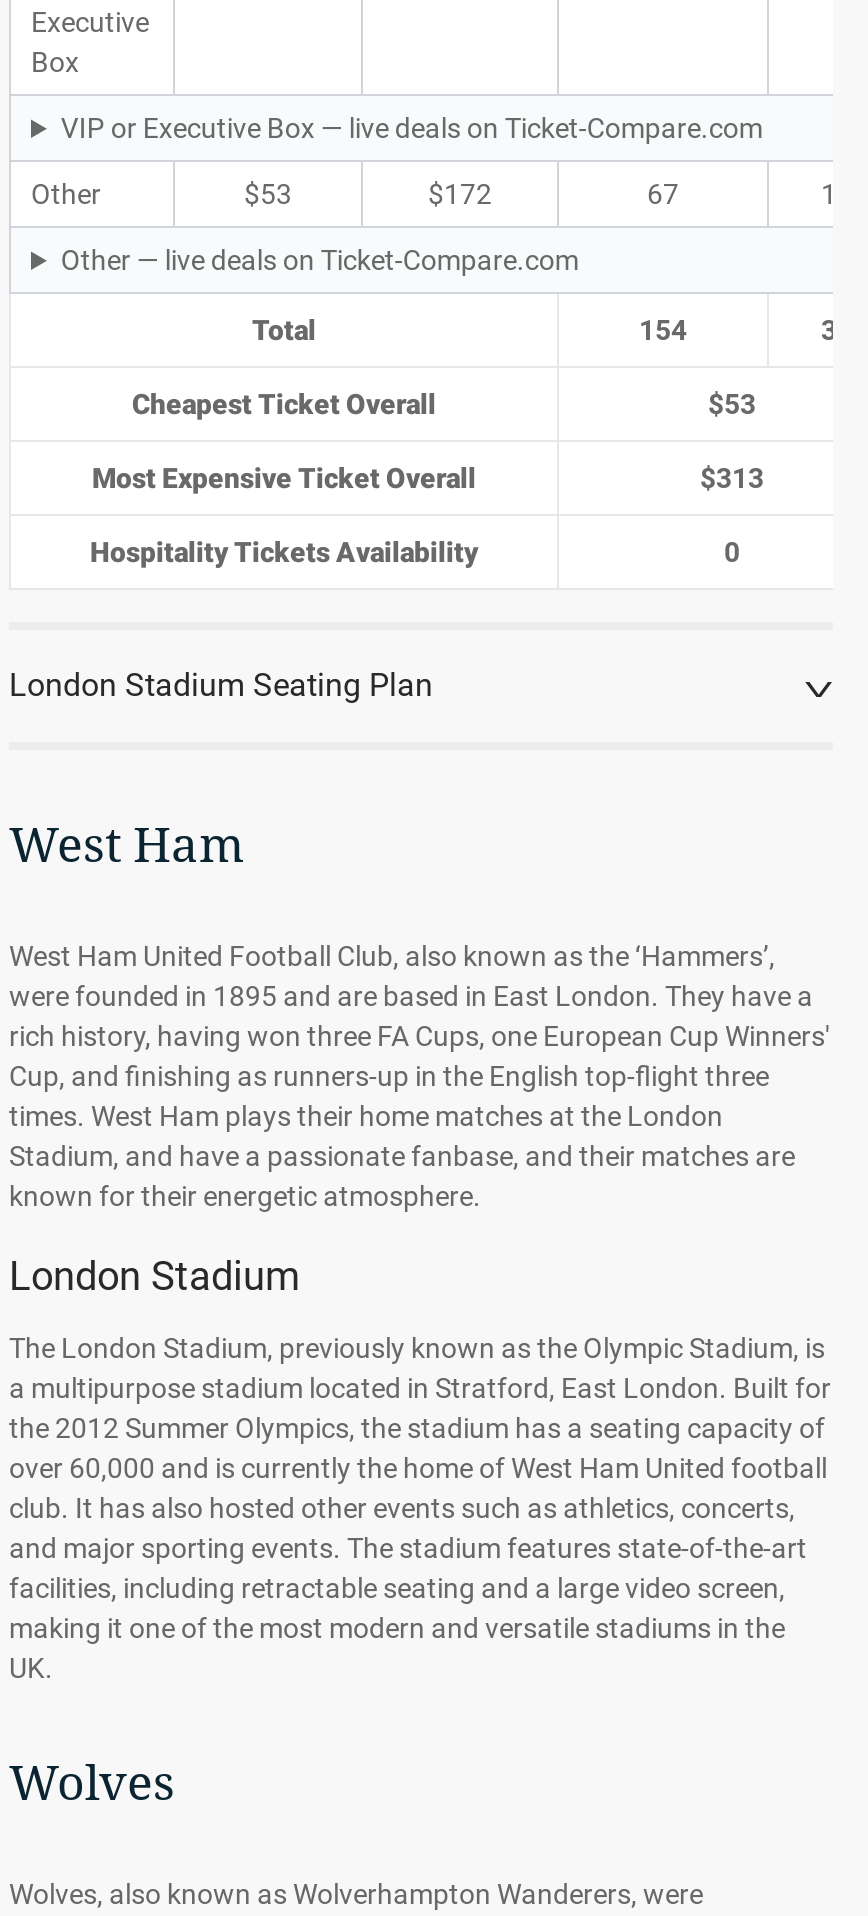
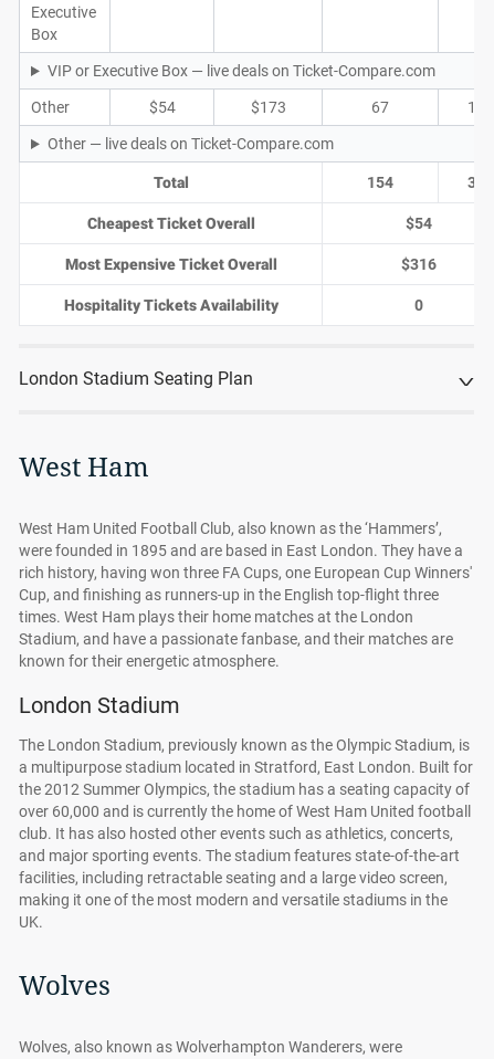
[244,178,292,210] $53 -> [149,98,175,116] $54
[428,178,492,210] $172 -> [250,98,286,116] $173
[708,388,756,420] $53 -> [405,214,432,232] $54
[700,462,764,494] $313 -> [401,255,436,273] $316

